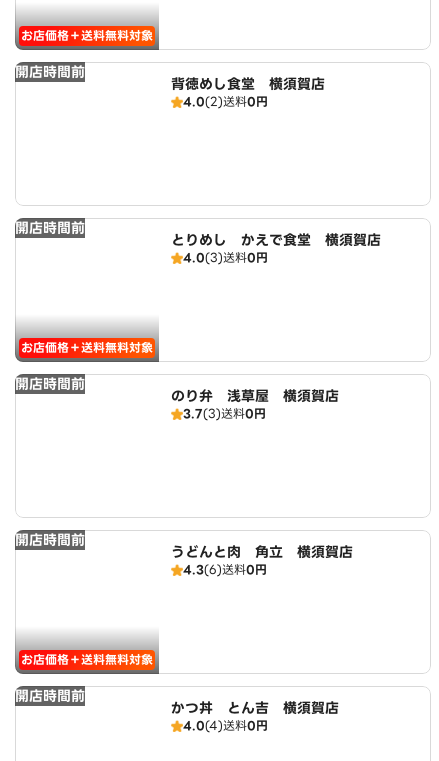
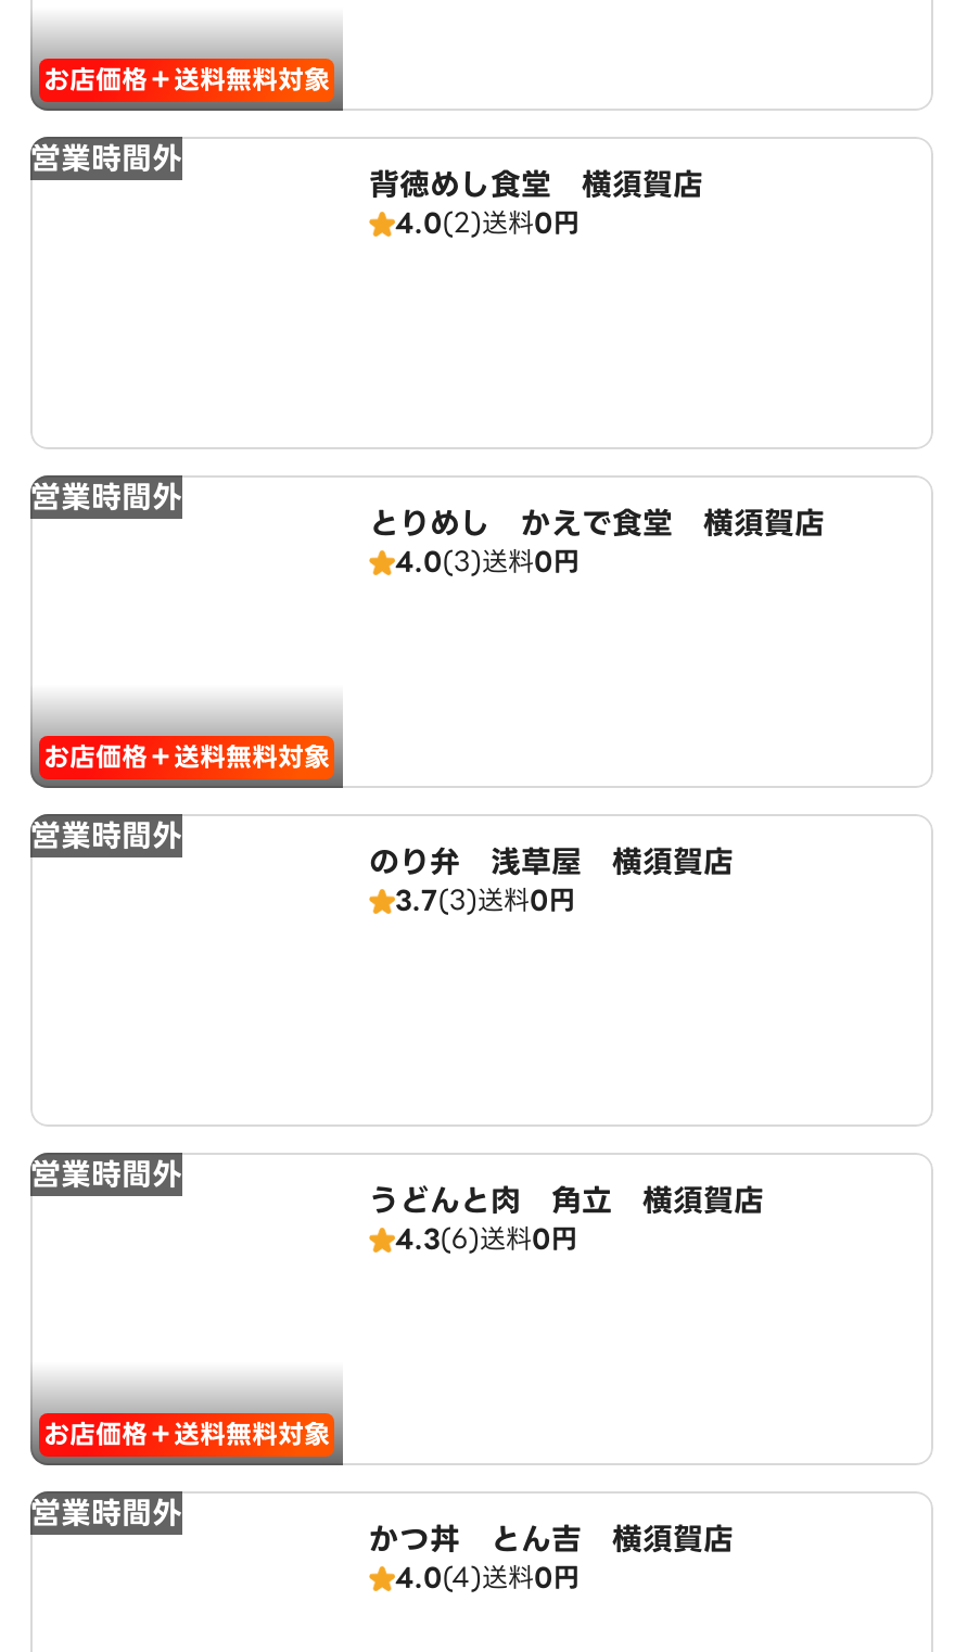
[15,61,85,83] 開店時間前 -> [30,135,182,182] 営業時間外
[15,217,85,239] 開店時間前 -> [30,473,182,521] 営業時間外
[15,373,85,395] 開店時間前 -> [30,812,182,860] 営業時間外
[15,529,85,551] 開店時間前 -> [30,1151,182,1198] 営業時間外
[15,685,85,707] 開店時間前 -> [30,1489,182,1537] 営業時間外

